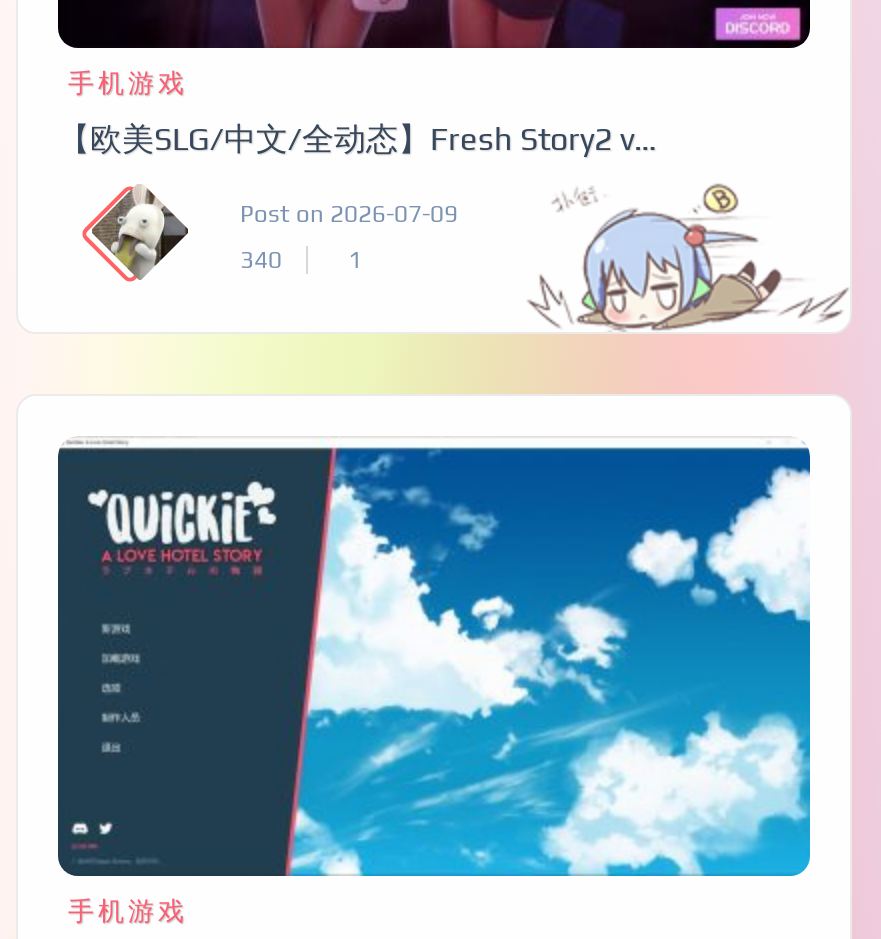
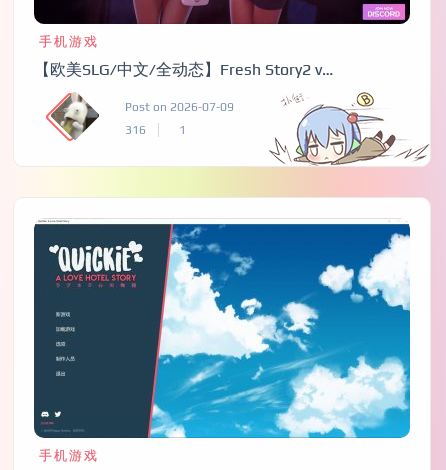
[240,246,282,274] 340 -> [125,123,146,137] 316

